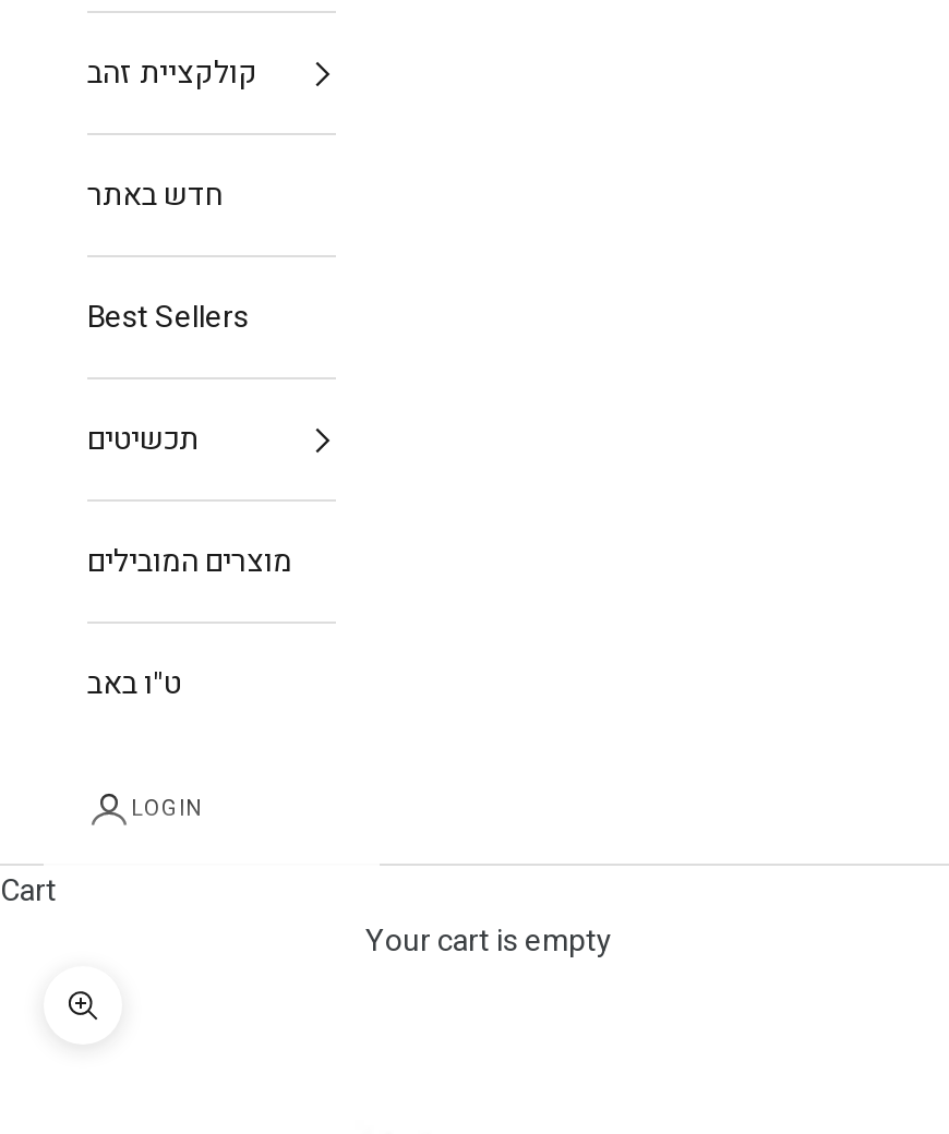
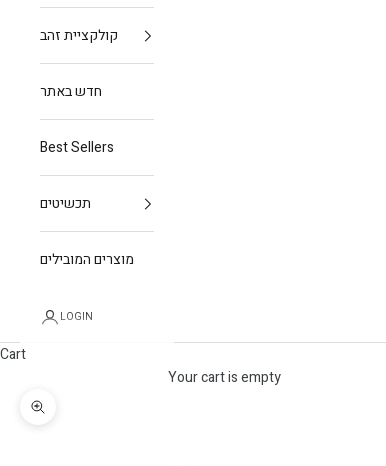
[87,661,181,707] ט"ו באב -> none

